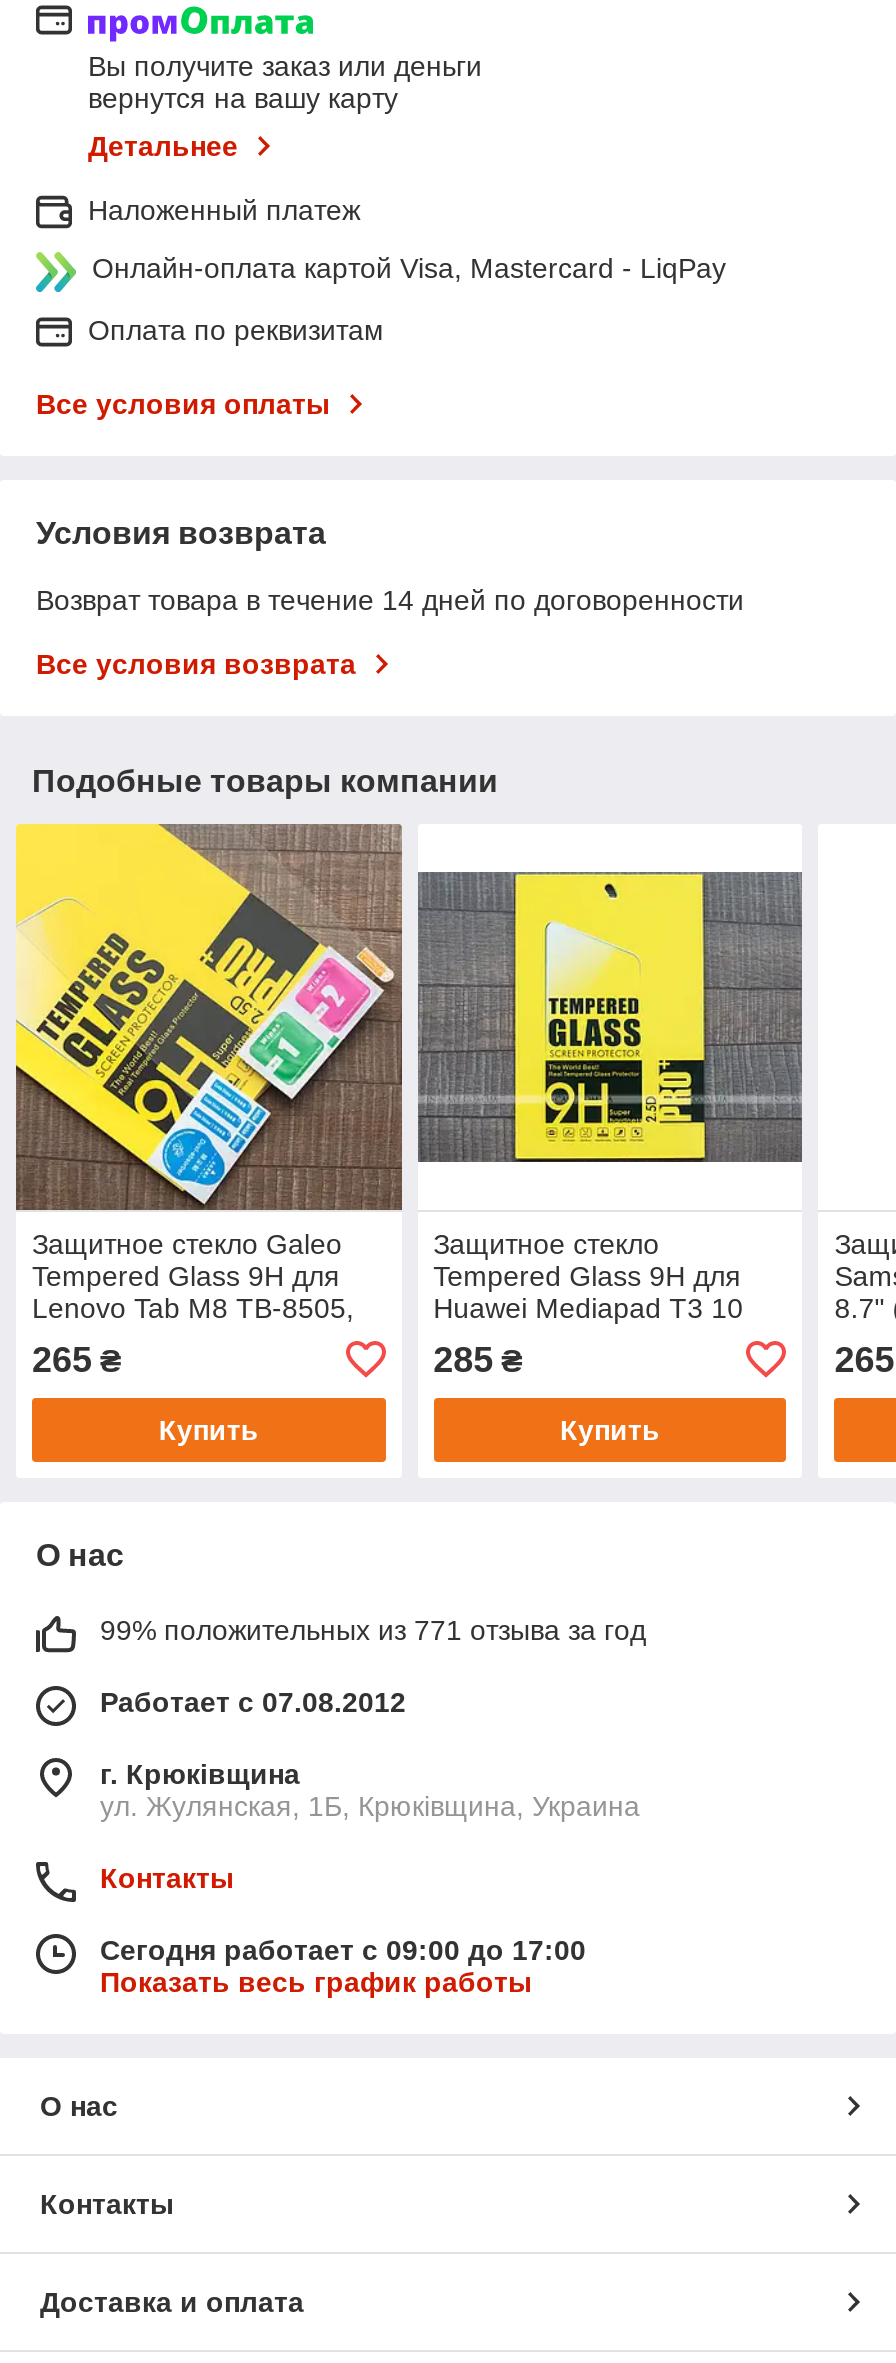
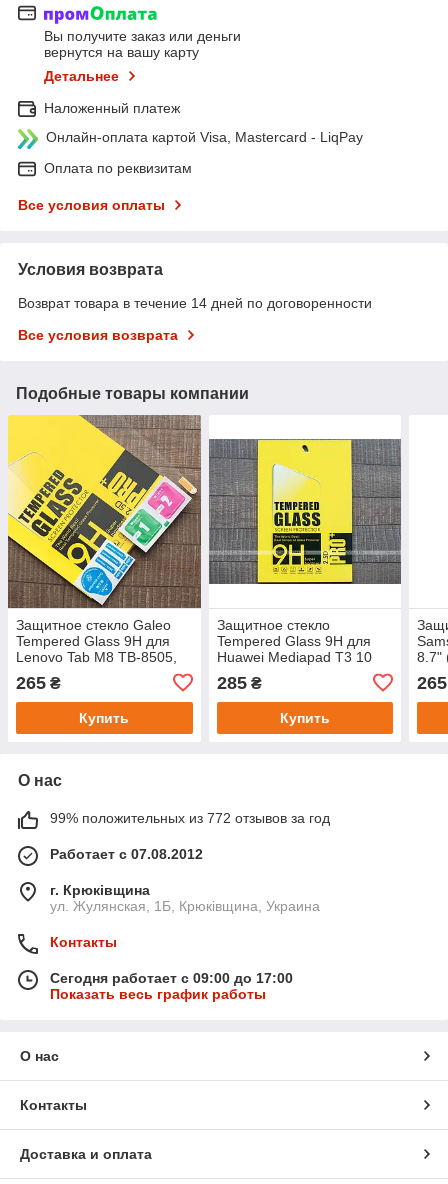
[100,1614,646,1646] 99% положительных из 771 отзыва за год -> [50,810,330,826] 99% положительных из 772 отзывов за год

